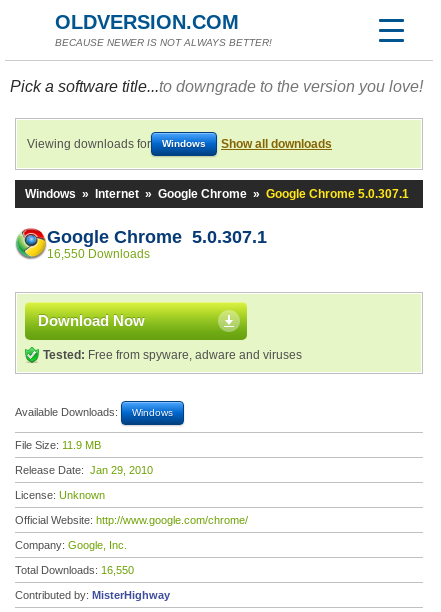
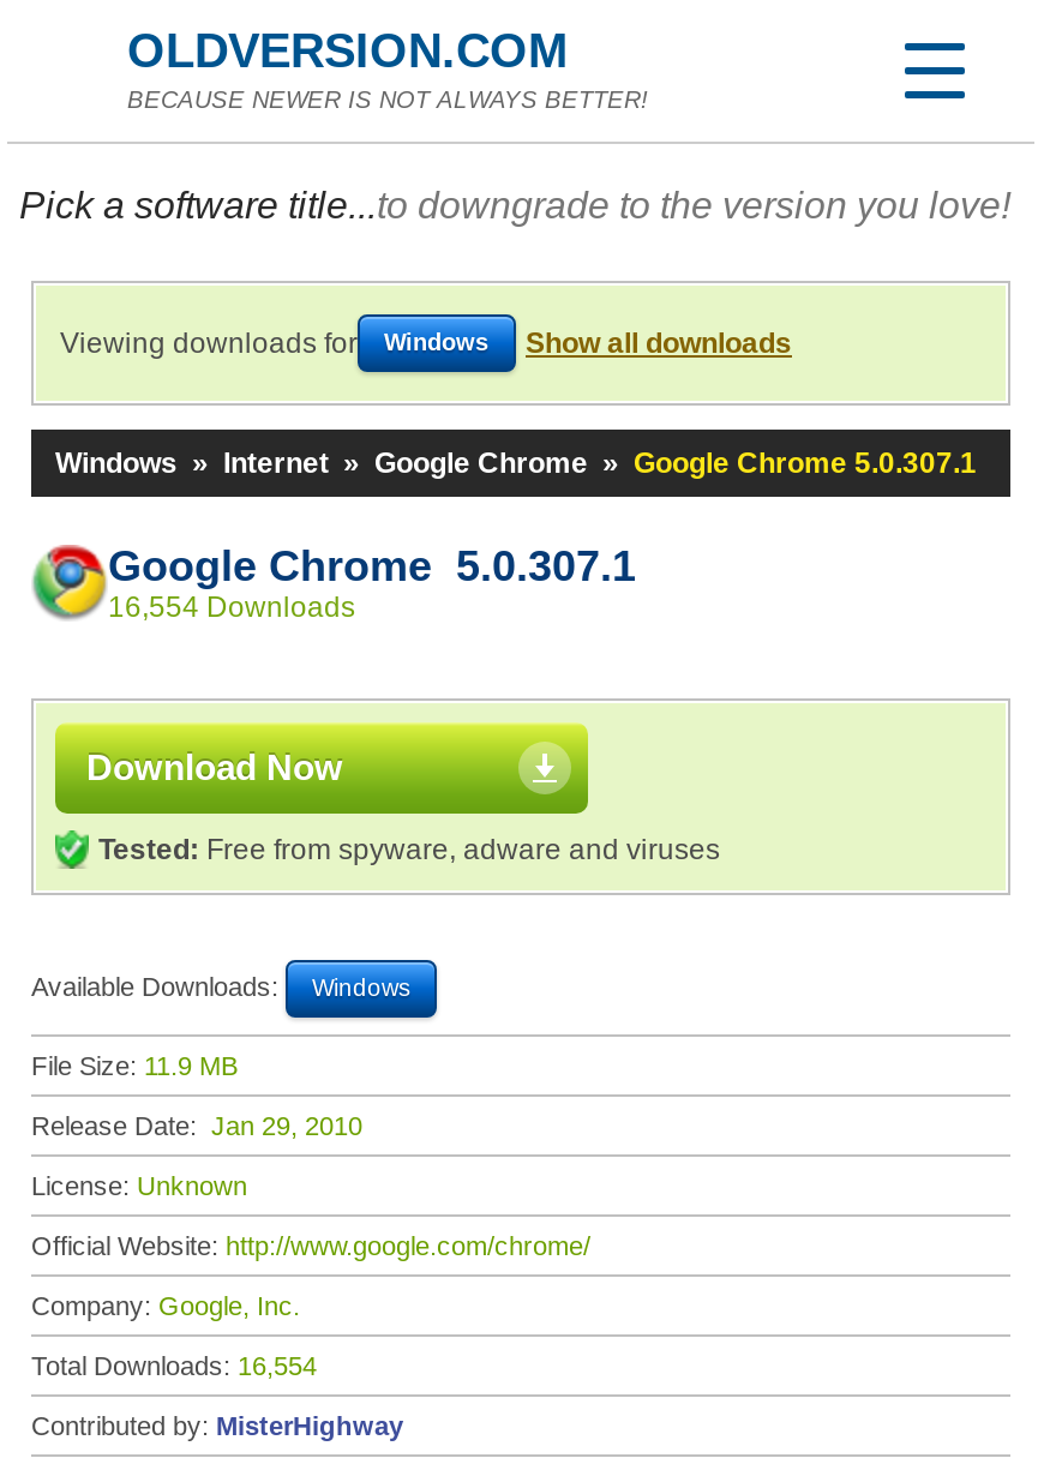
[47,247,150,261] 16,550 Downloads -> [108,590,355,624] 16,554 Downloads
[15,564,134,576] Total Downloads: 16,550 -> [31,1351,317,1380] Total Downloads: 16,554

